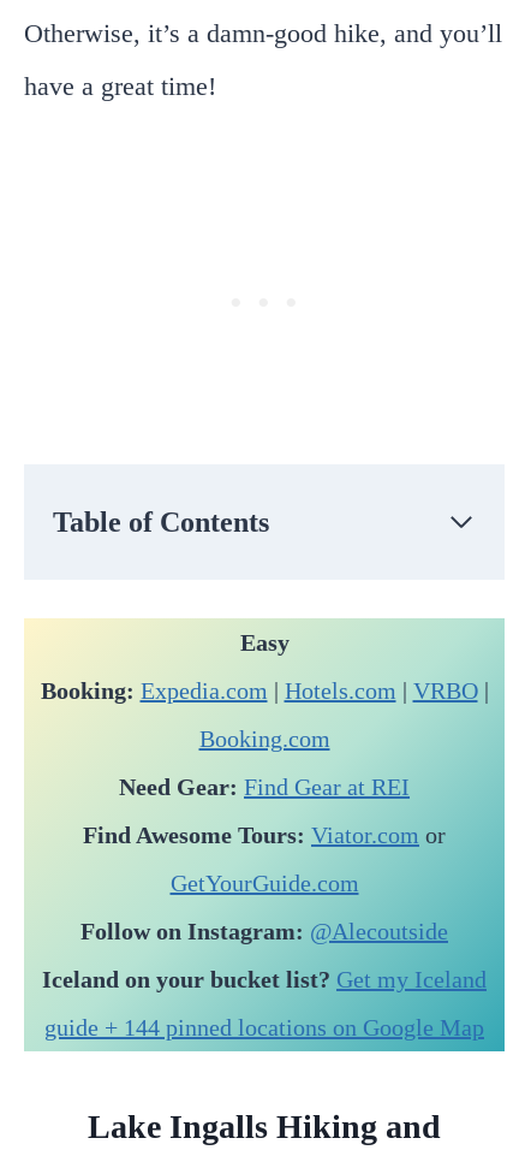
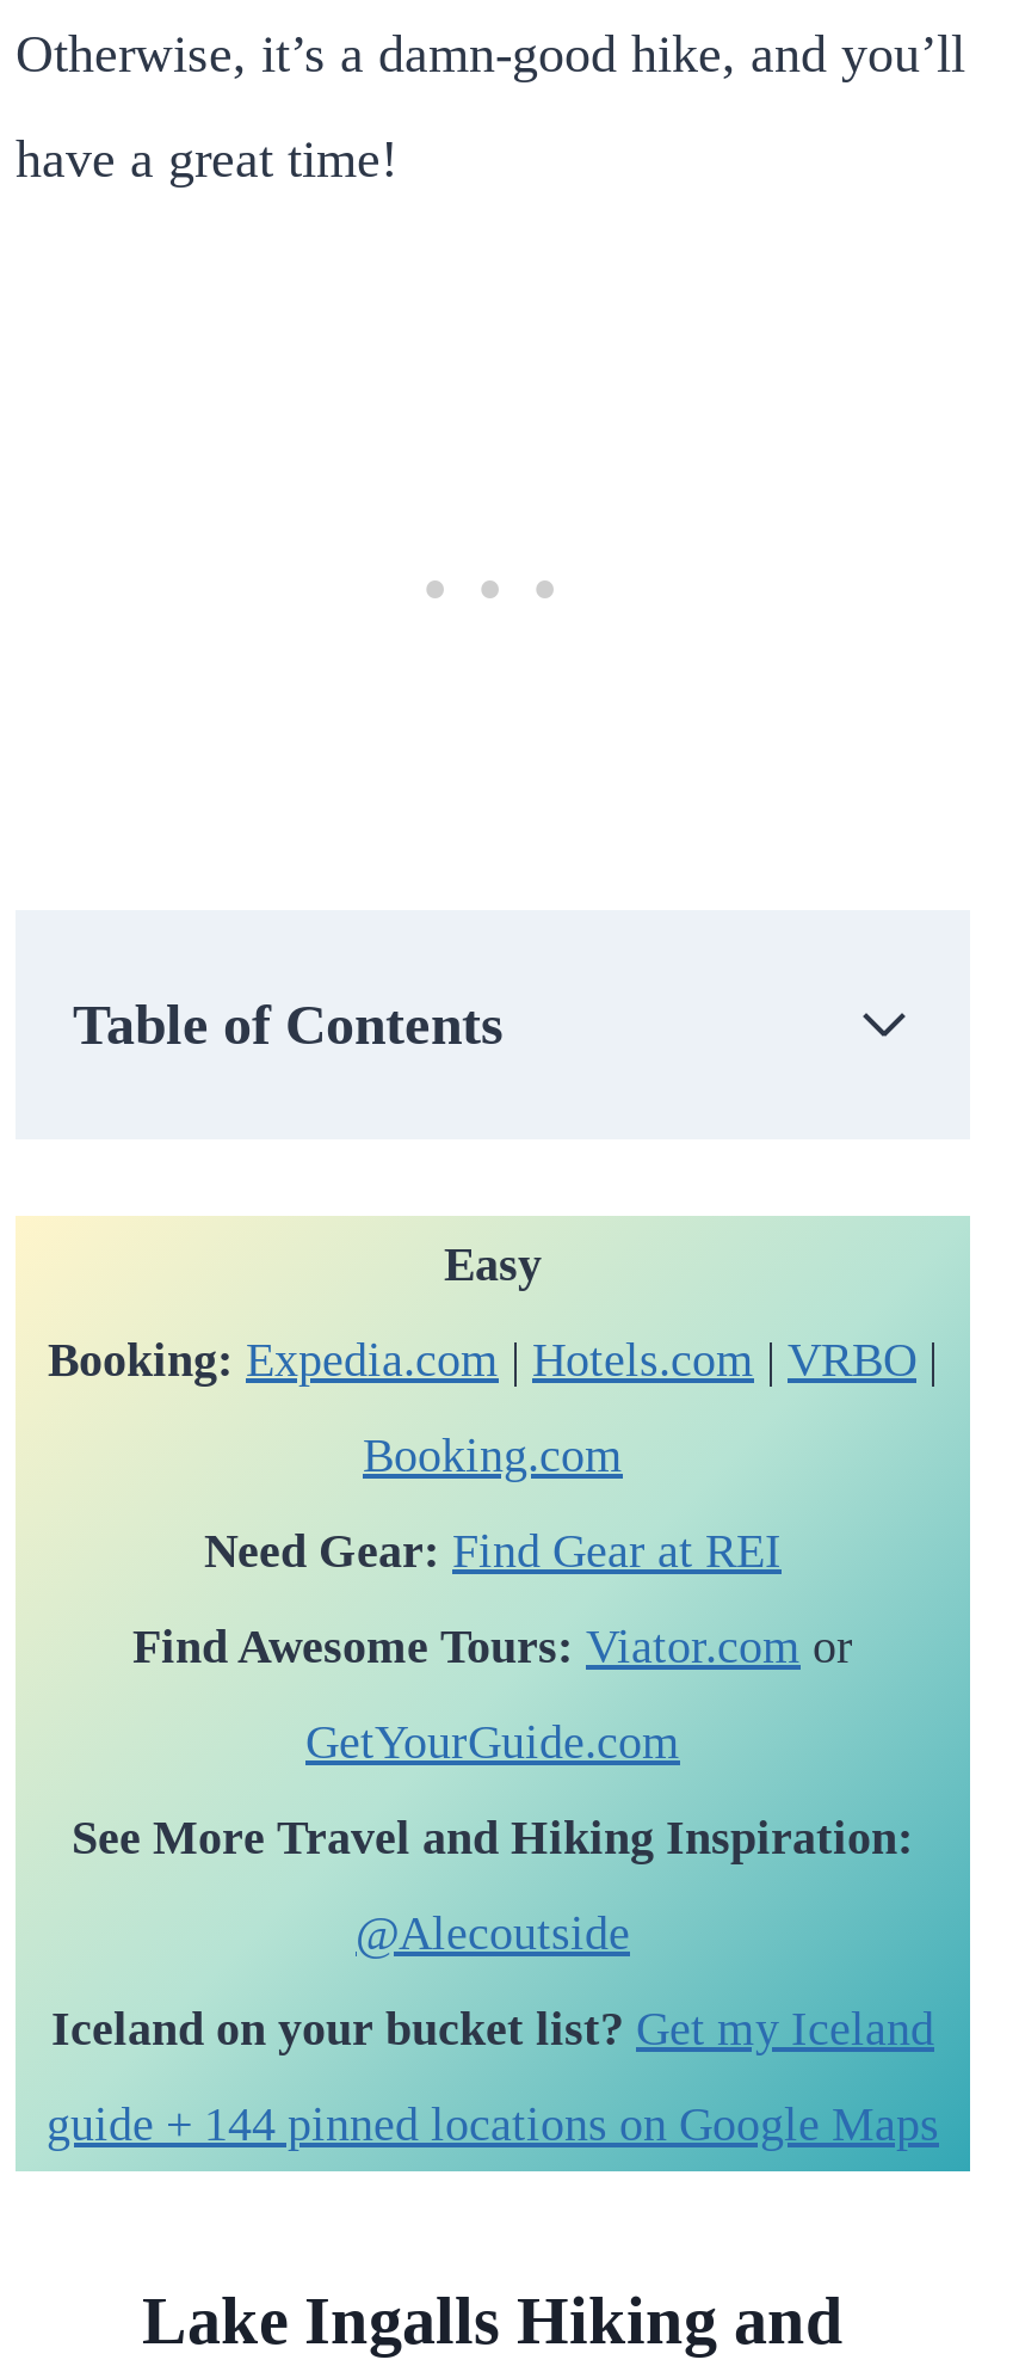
[80,918,448,945] Follow on Instagram: @Alecoutside -> [72,1811,914,1959] See More Travel and Hiking Inspiration: | @Alecoutside
[44,1014,484,1041] guide + 144 pinned locations on Google Map -> [47,2098,939,2151] guide + 144 pinned locations on Google Maps

